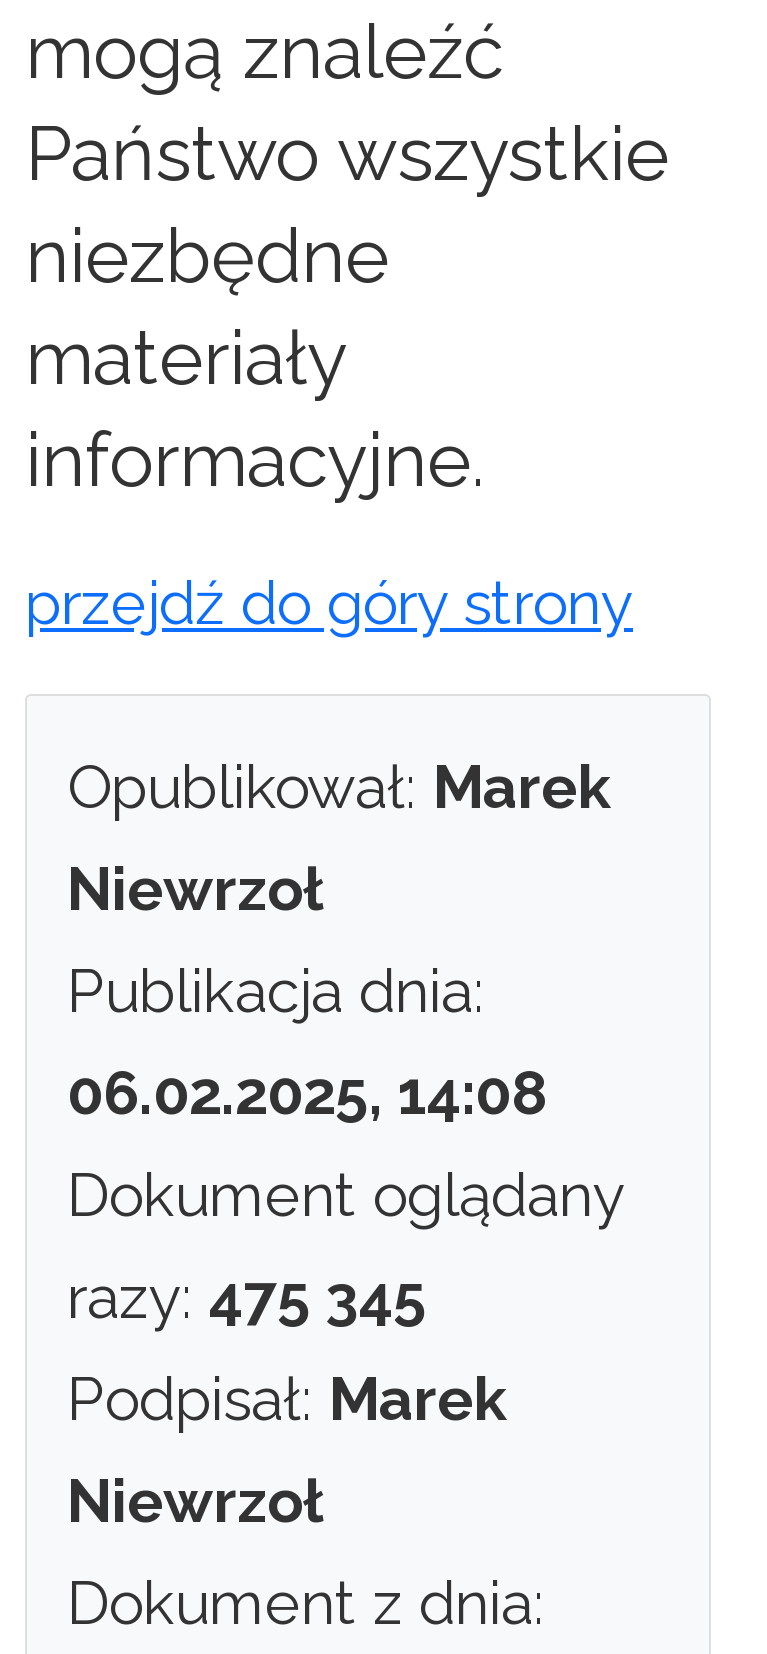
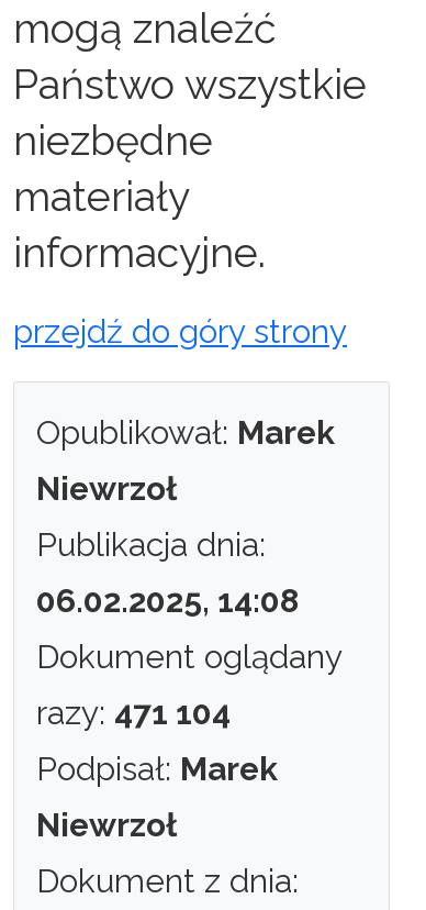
[67,1262,427,1332] razy: 475 345 -> [36,693,231,732] razy: 471 104

